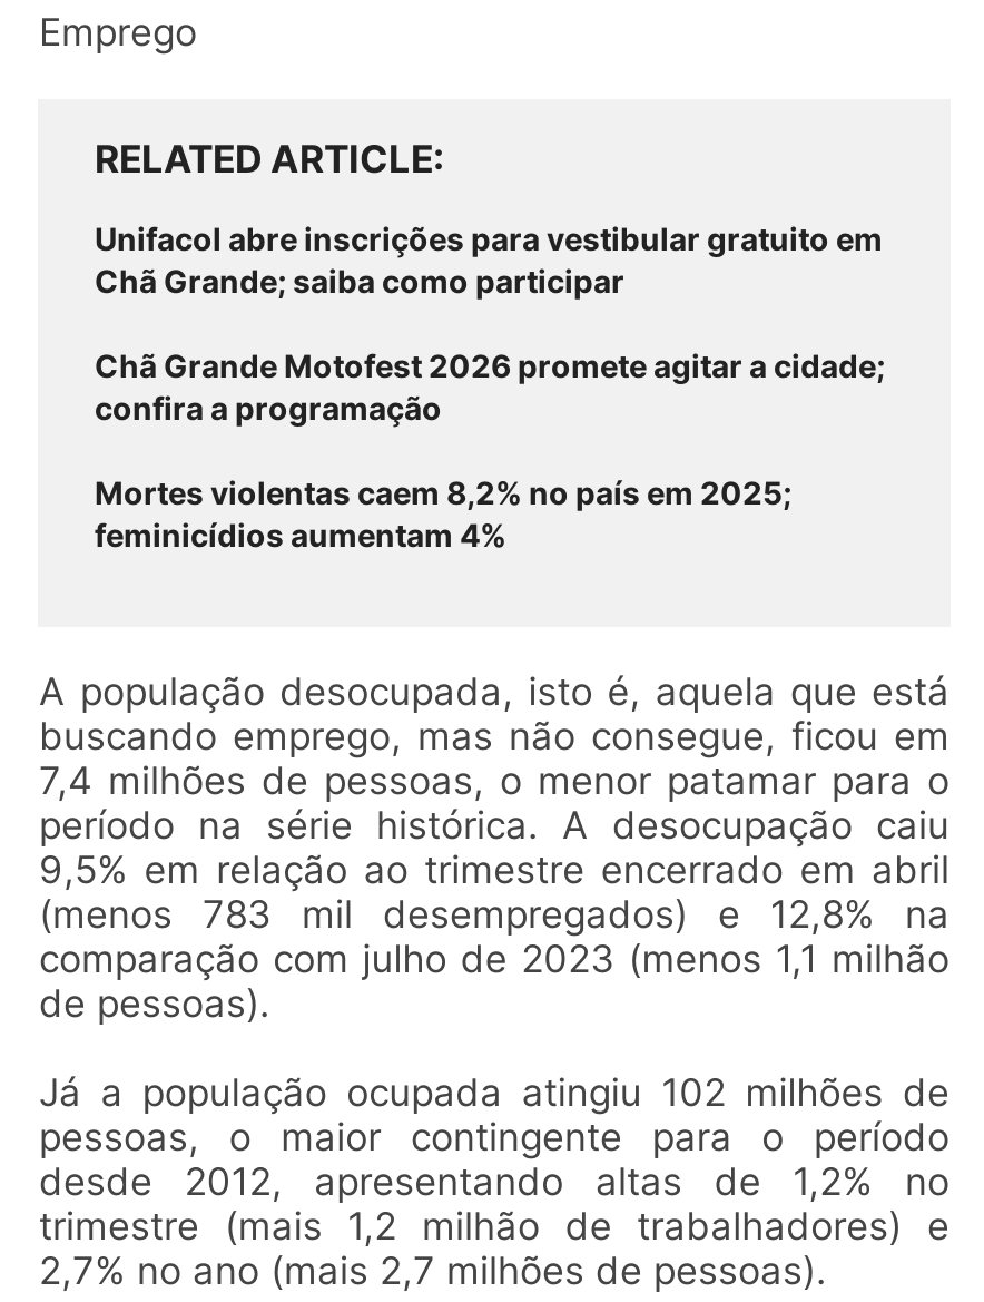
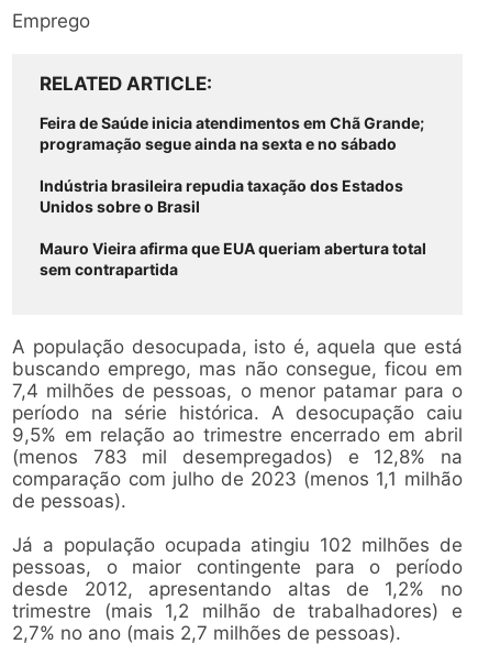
[95,219,883,300] Unifacol abre inscrições para vestibular gratuito em | Chã Grande; saiba como participar -> [40,113,425,153] Feira de Saúde inicia atendimentos em Chã Grande; | programação segue ainda na sexta e no sábado
[95,346,885,427] Chã Grande Motofest 2026 promete agitar a cidade; | confira a programação -> [40,176,404,216] Indústria brasileira repudia taxação dos Estados | Unidos sobre o Brasil
[95,473,791,554] Mortes violentas caem 8,2% no país em 2025; | feminicídios aumentam 4% -> [40,239,427,279] Mauro Vieira afirma que EUA queriam abertura total | sem contrapartida

